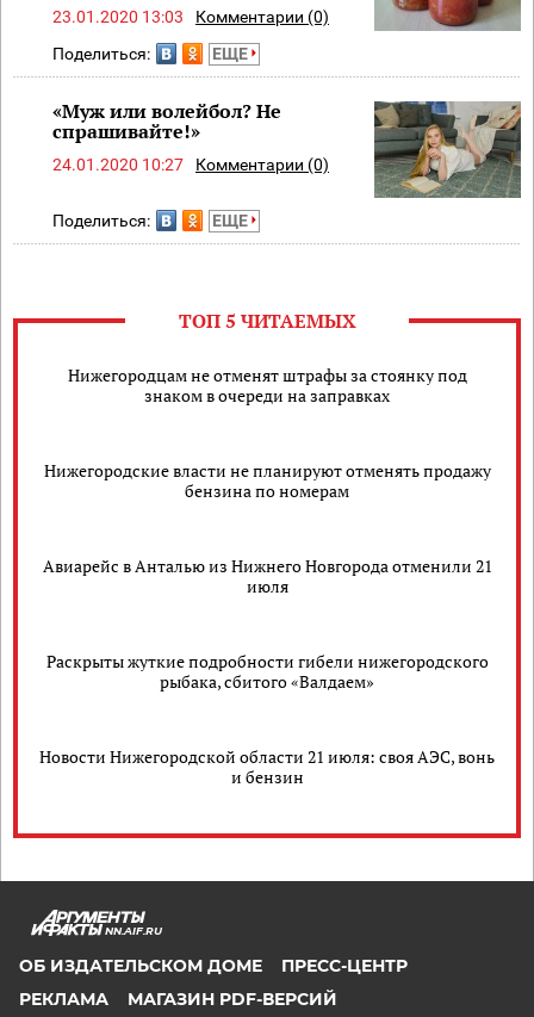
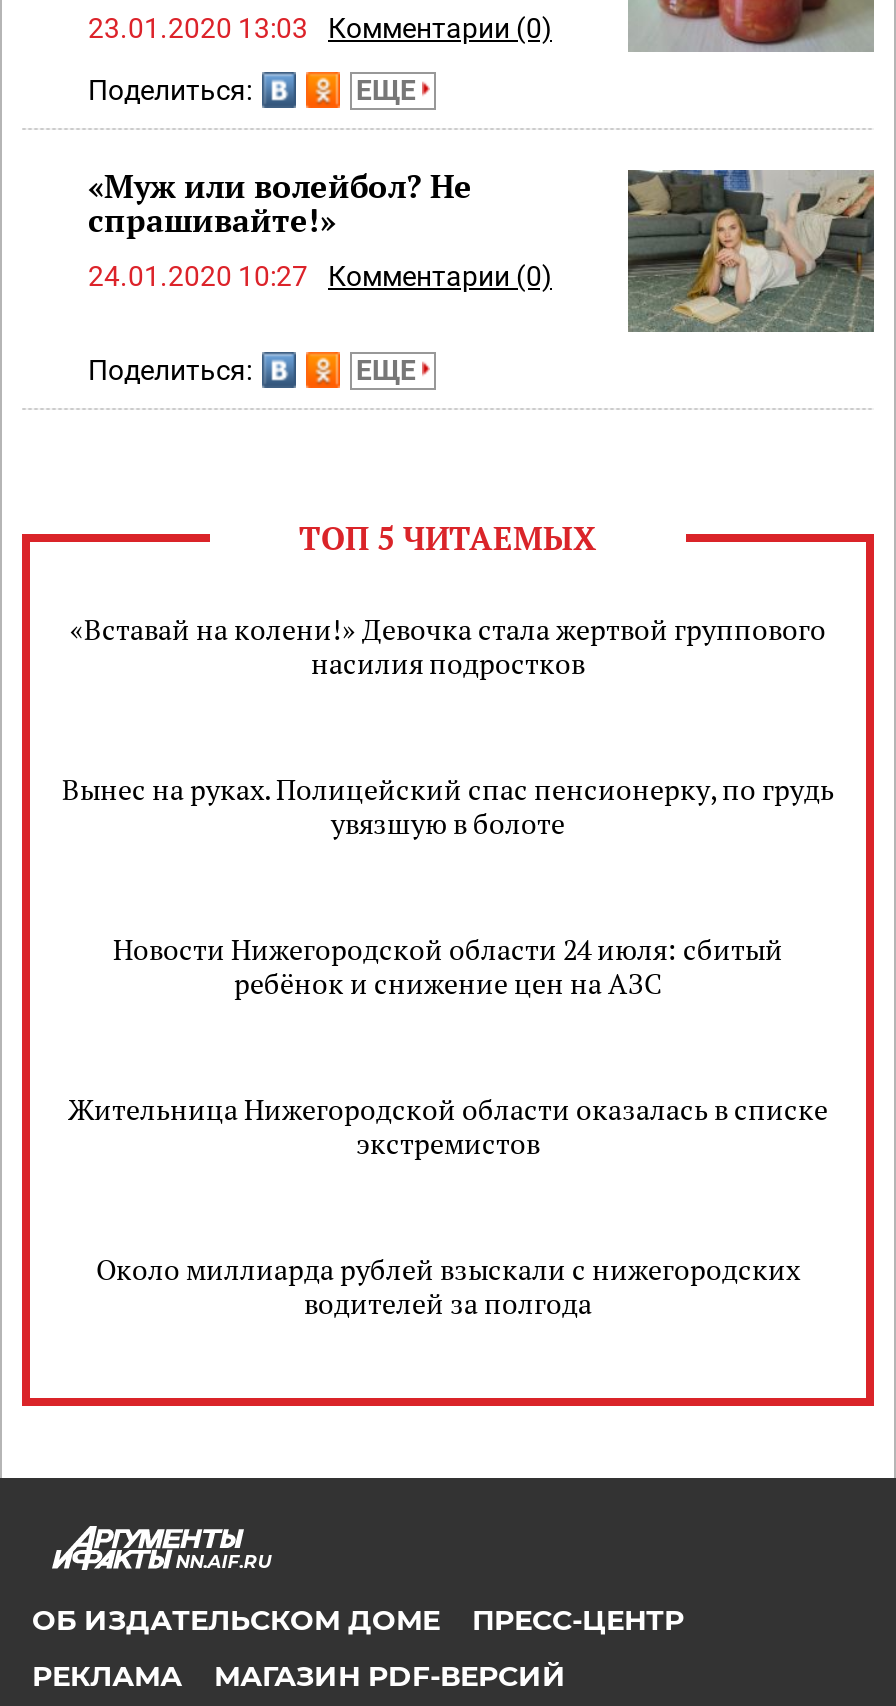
[67,364,467,407] Нижегородцам не отменят штрафы за стоянку под | знаком в очереди на заправках -> [70,610,826,682] «Вставай на колени!» Девочка стала жертвой группового | насилия подростков
[44,459,490,502] Нижегородские власти не планируют отменять продажу | бензина по номерам -> [62,770,834,842] Вынес на руках. Полицейский спас пенсионерку, по грудь | увязшую в болоте
[42,555,492,598] Авиарейс в Анталью из Нижнего Новгорода отменили 21 | июля -> [113,930,783,1002] Новости Нижегородской области 24 июля: сбитый | ребёнок и снижение цен на АЗС
[46,650,488,693] Раскрыты жуткие подробности гибели нижегородского | рыбака, сбитого «Валдаем» -> [68,1090,828,1162] Жительница Нижегородской области оказалась в списке | экстремистов
[39,745,495,788] Новости Нижегородской области 21 июля: своя АЭС, вонь | и бензин -> [96,1250,800,1322] Около миллиарда рублей взыскали с нижегородских | водителей за полгода

